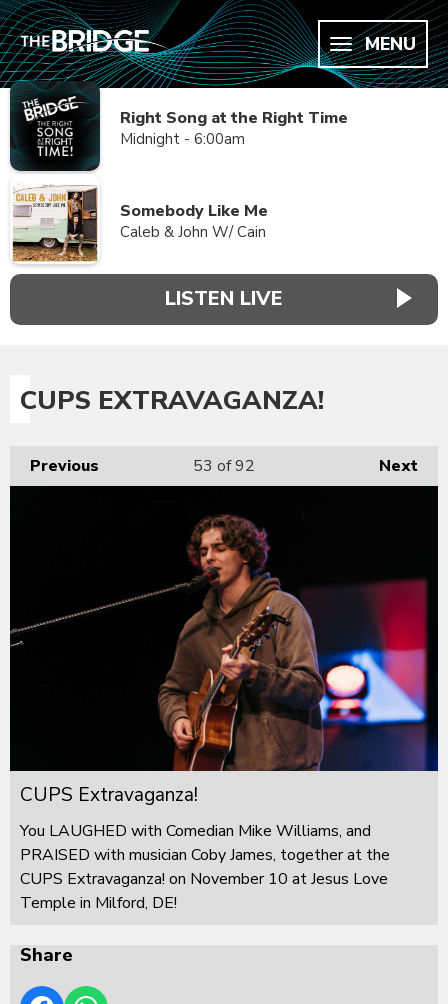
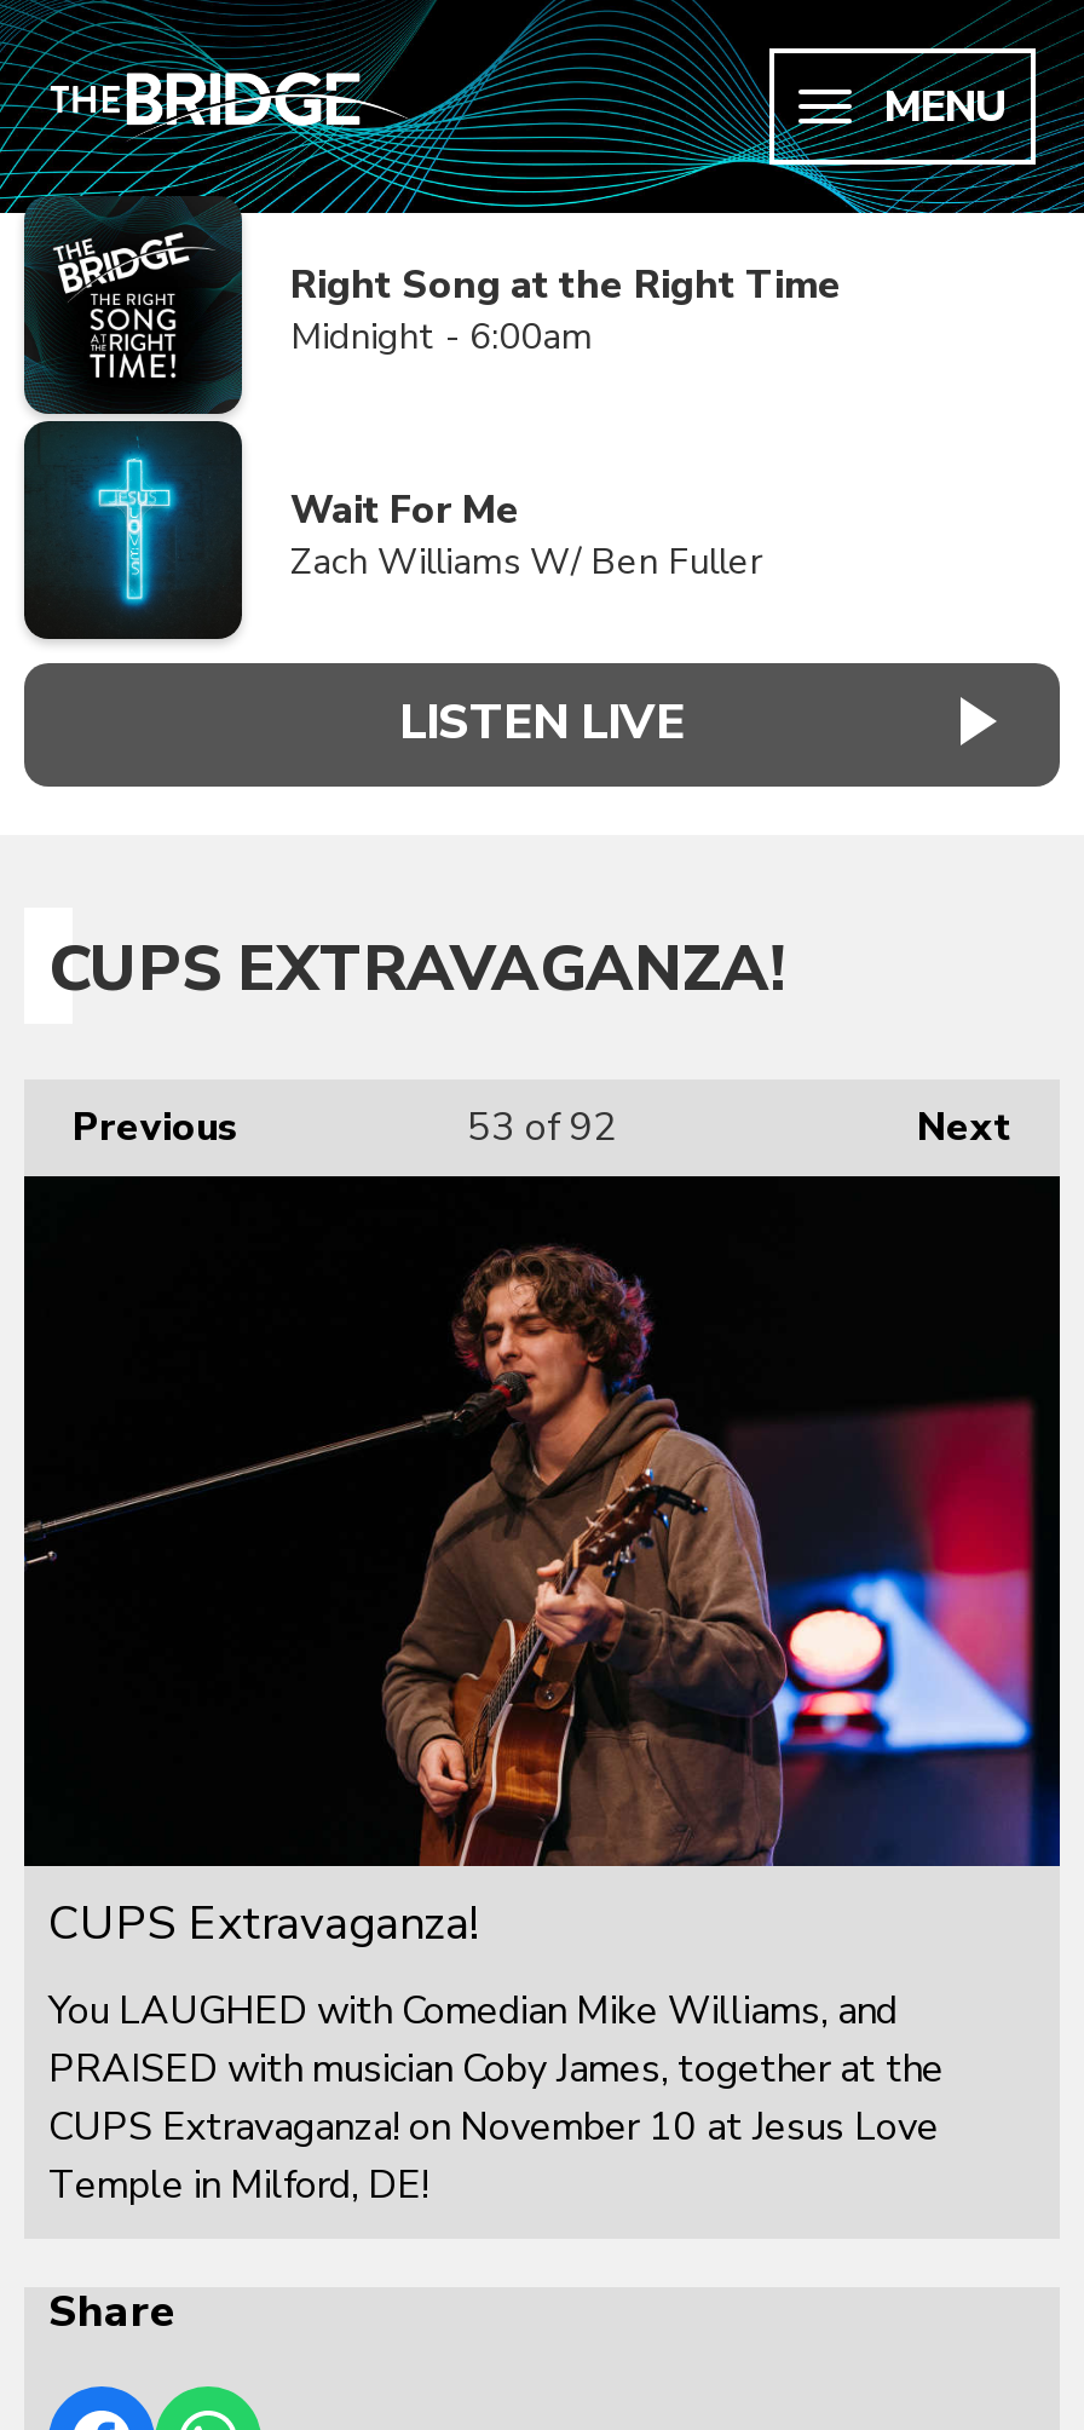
[10,173,268,264] [image] | Somebody Like Me | Caleb & John W/ Cain -> [22,419,762,641] [image] | Wait For Me | Zach Williams W/ Ben Fuller

